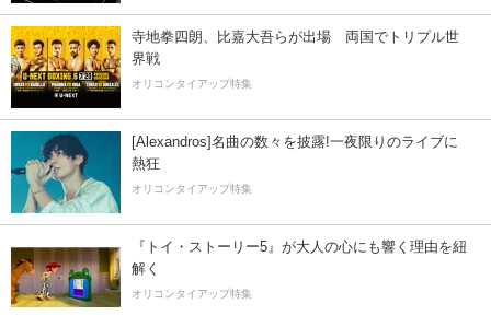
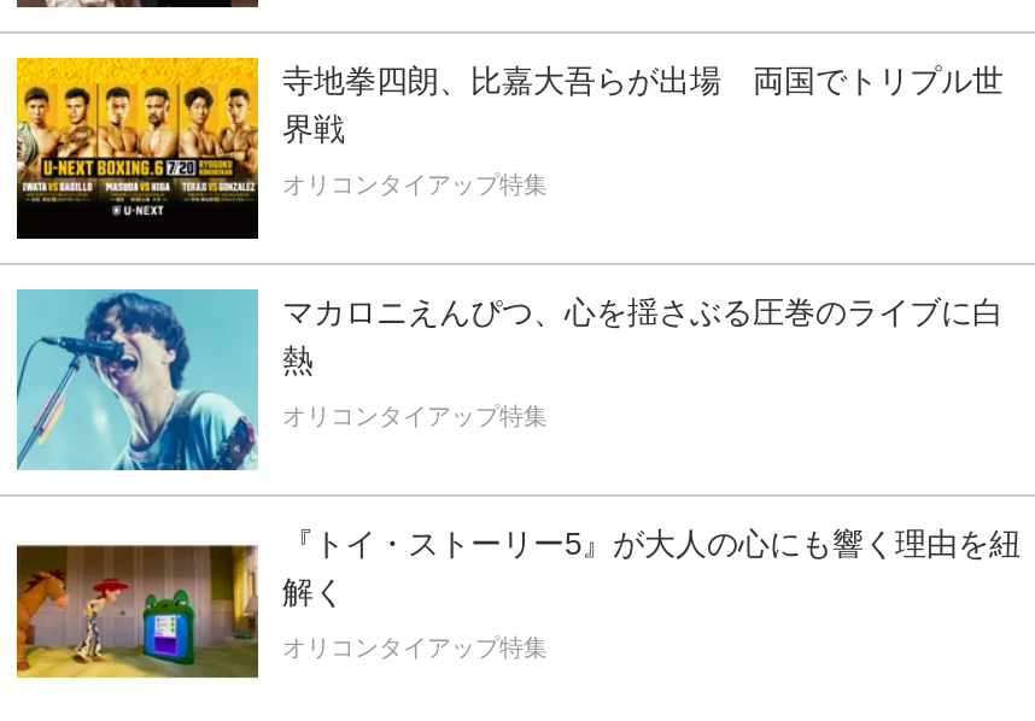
[10,131,458,213] [image] | [Alexandros]名曲の数々を披露!一夜限りのライブに | 熱狂 -> [17,289,1004,473] [image] | マカロニえんぴつ、心を揺さぶる圧巻のライブに白 | 熱

